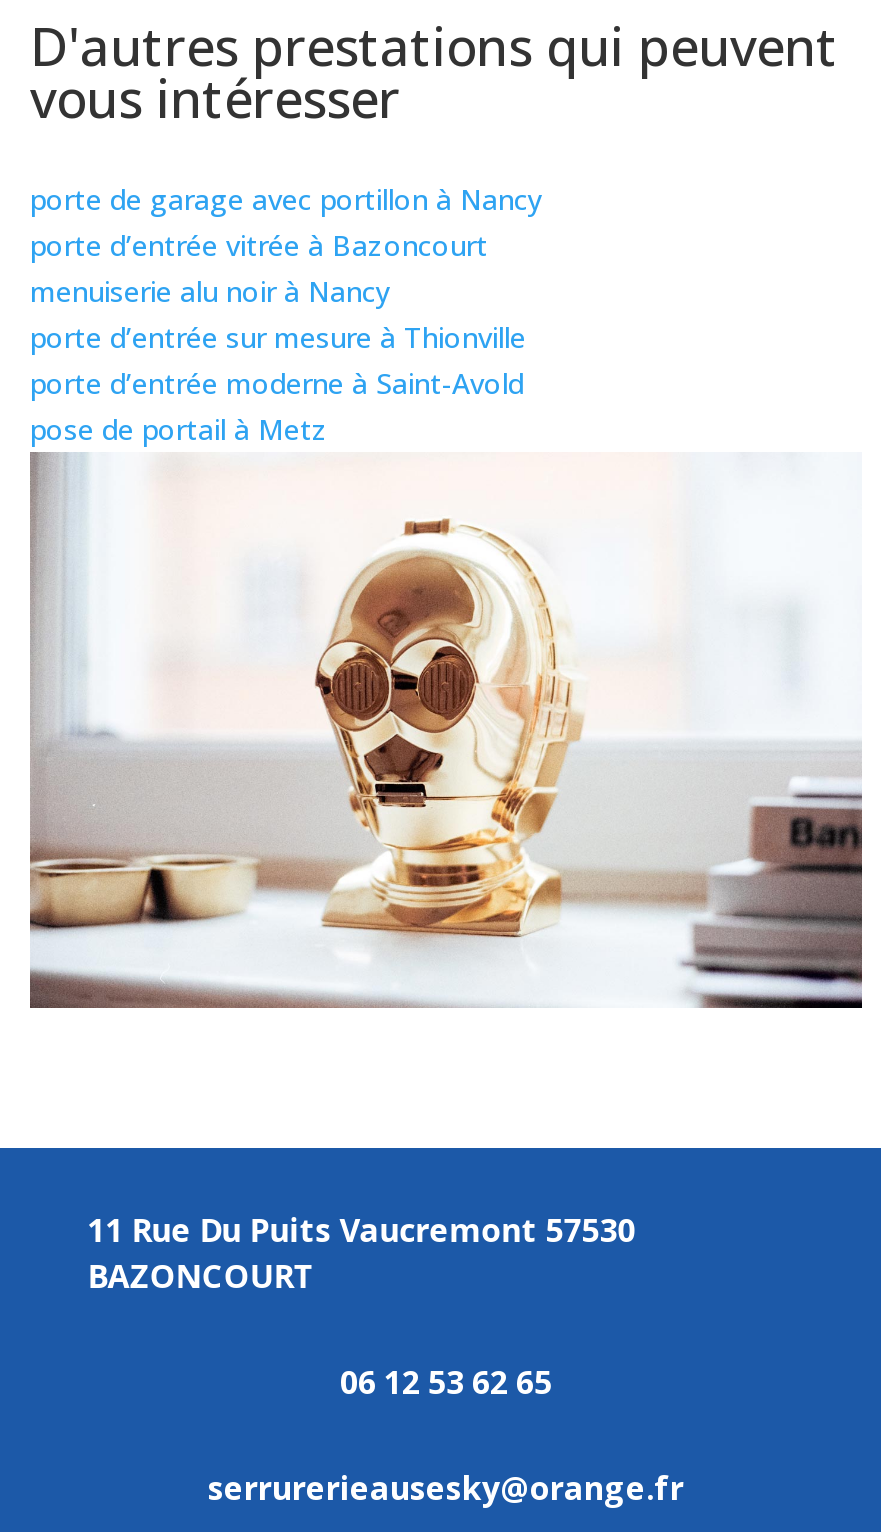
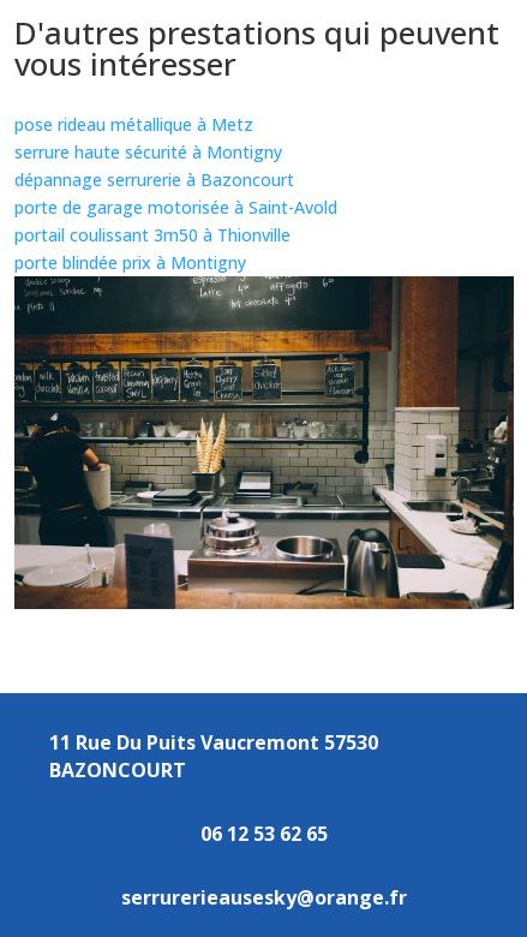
[30,180,542,448] porte de garage avec portillon à Nancy | porte d’entrée vitrée à Bazoncourt | menuiserie alu noir à Nancy | porte d’entrée sur mesure à Thionville | porte d’entrée moderne à Saint-Avold | pose de portail à Metz -> [14,113,337,274] pose rideau métallique à Metz | serrure haute sécurité à Montigny | dépannage serrurerie à Bazoncourt | porte de garage motorisée à Saint-Avold | portail coulissant 3m50 à Thionville | porte blindée prix à Montigny
[28,452,864,1010] [image] -> [13,275,515,610] [image]

